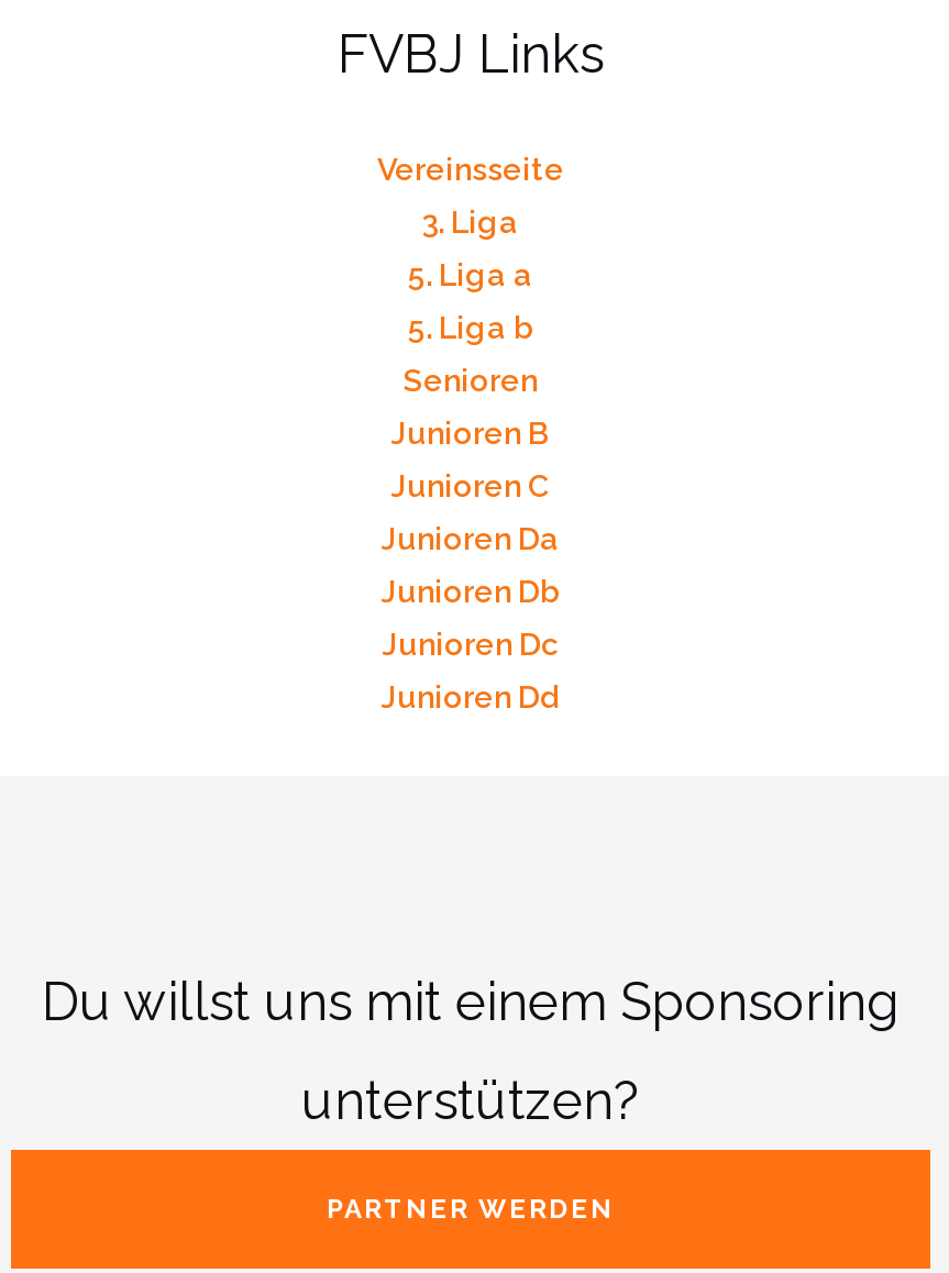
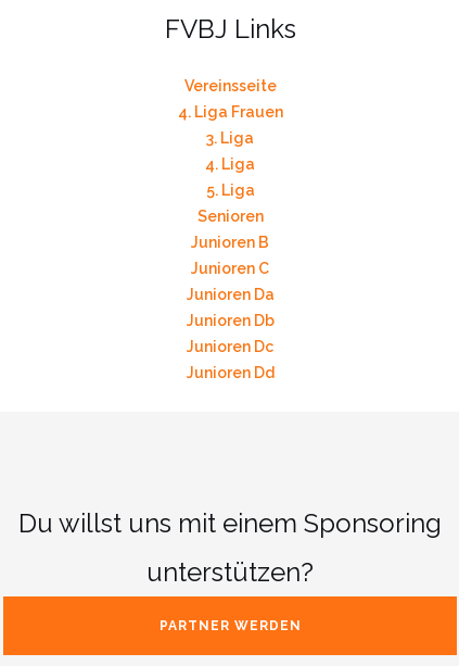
none -> [177,103,283,120] 4. Liga Frauen
[408,258,533,293] 5. Liga a -> [205,155,255,172] 4. Liga
[408,310,533,346] 5. Liga b -> [206,181,254,198] 5. Liga

